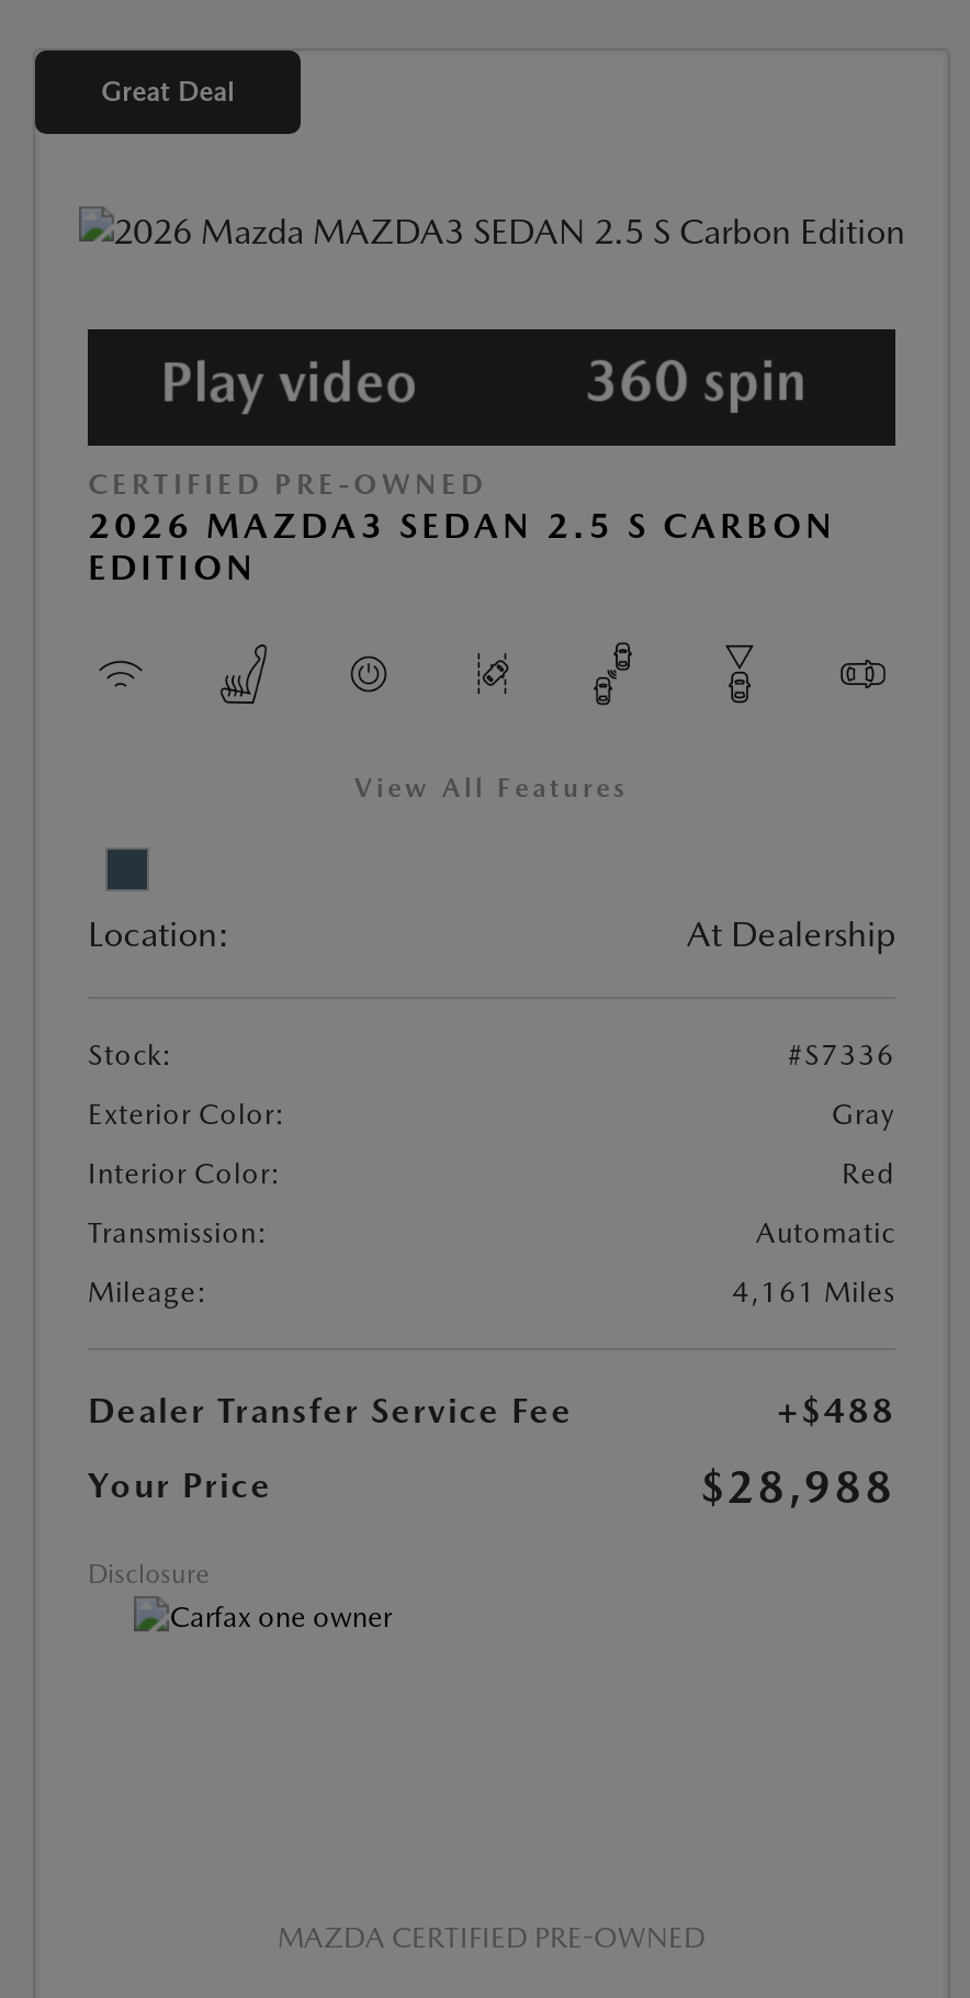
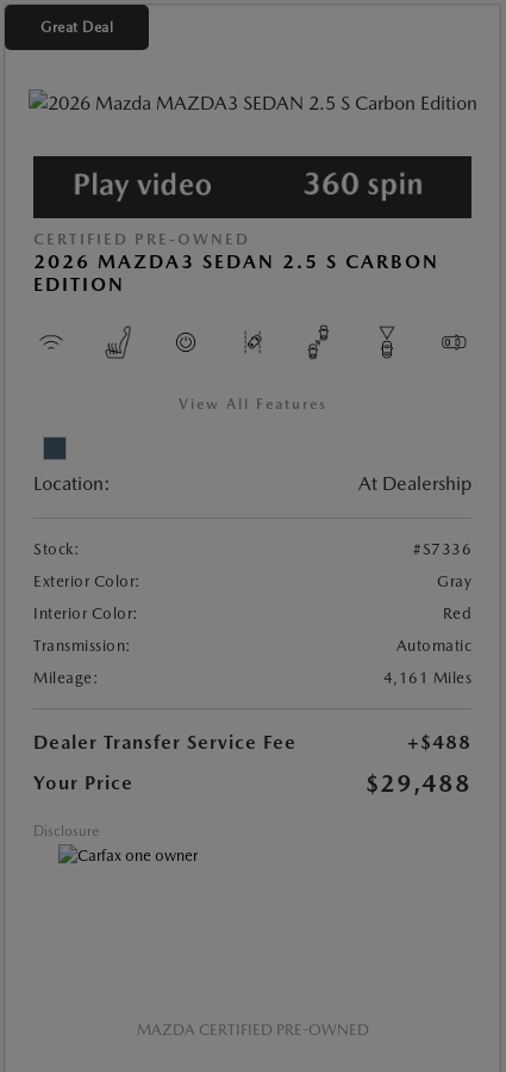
[700,1459,895,1512] $28,988 -> [366,769,471,798] $29,488

